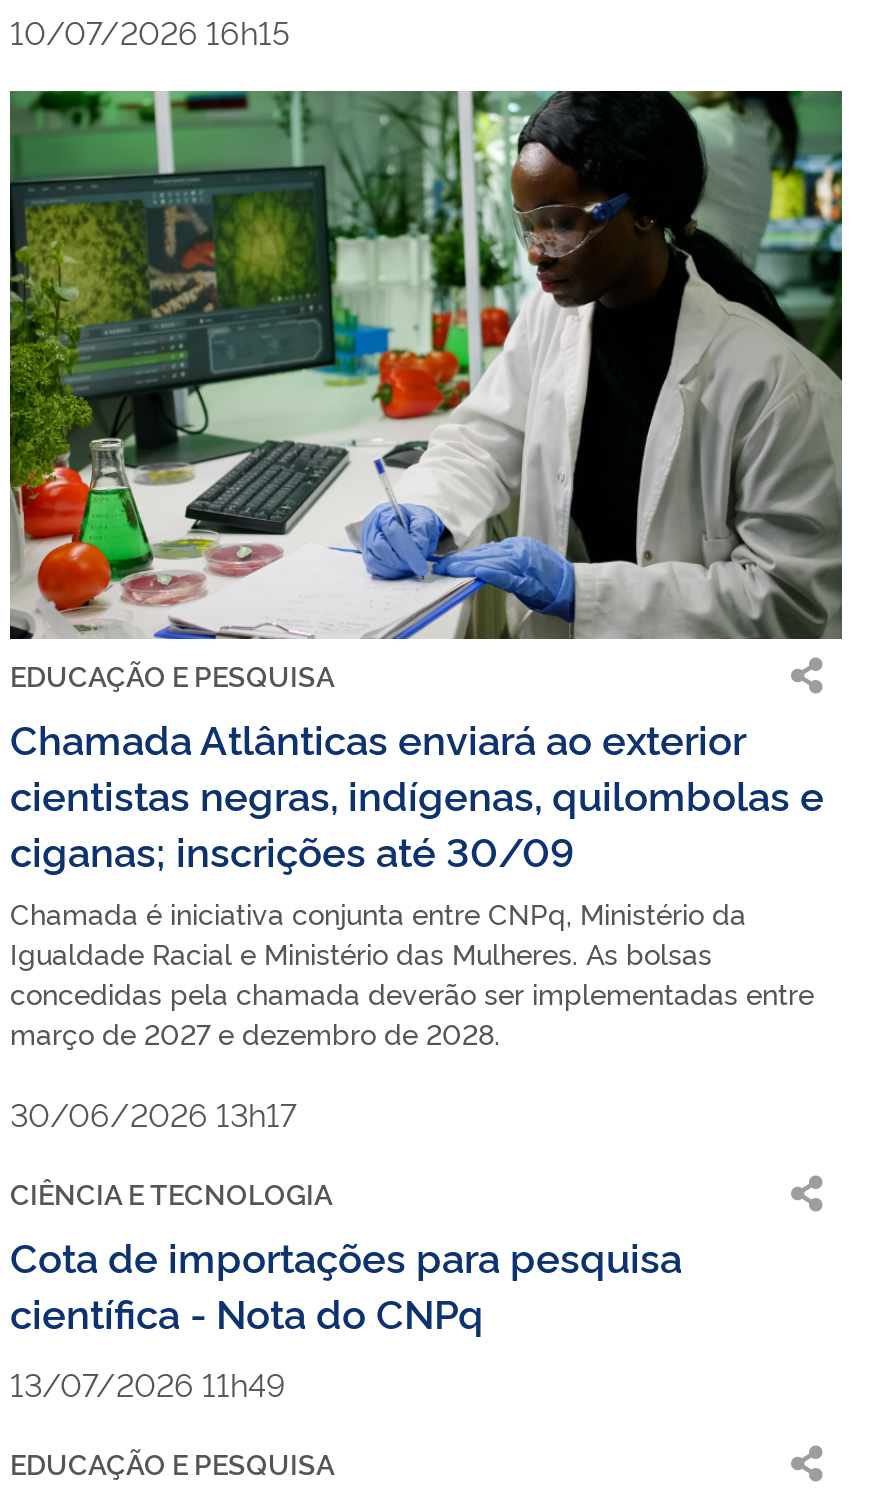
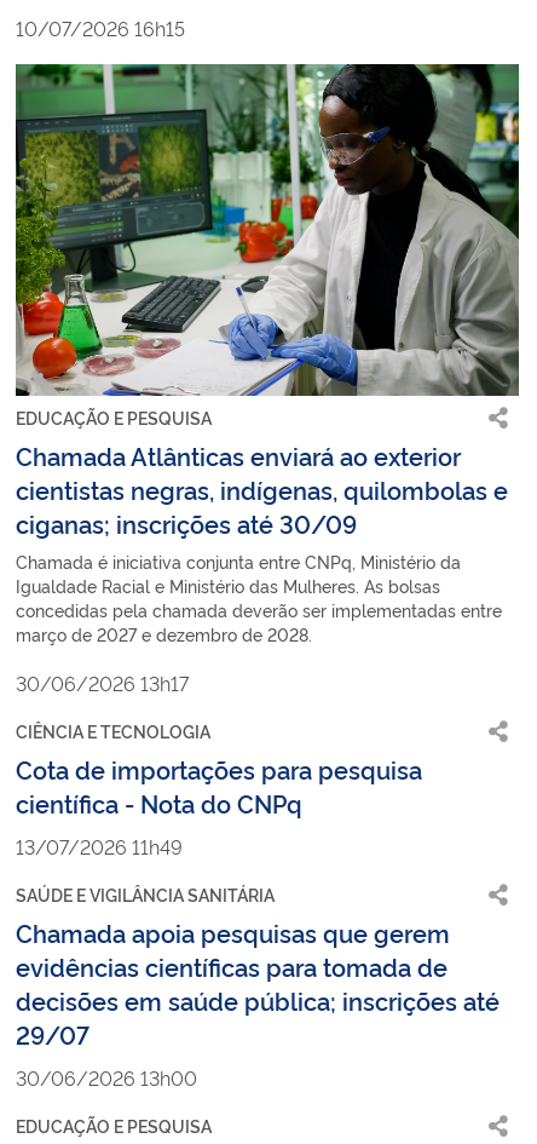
none -> [16,883,500,1091] SAÚDE E VIGILÂNCIA SANITÁRIA | Chamada apoia pesquisas que gerem | evidências científicas para tomada de | decisões em saúde pública; inscrições até | 29/07 | 30/06/2026 13h00

